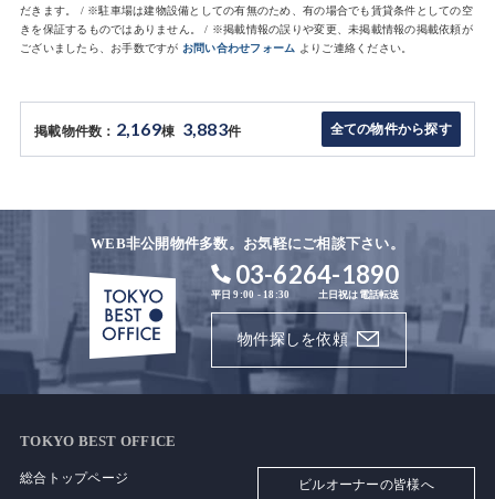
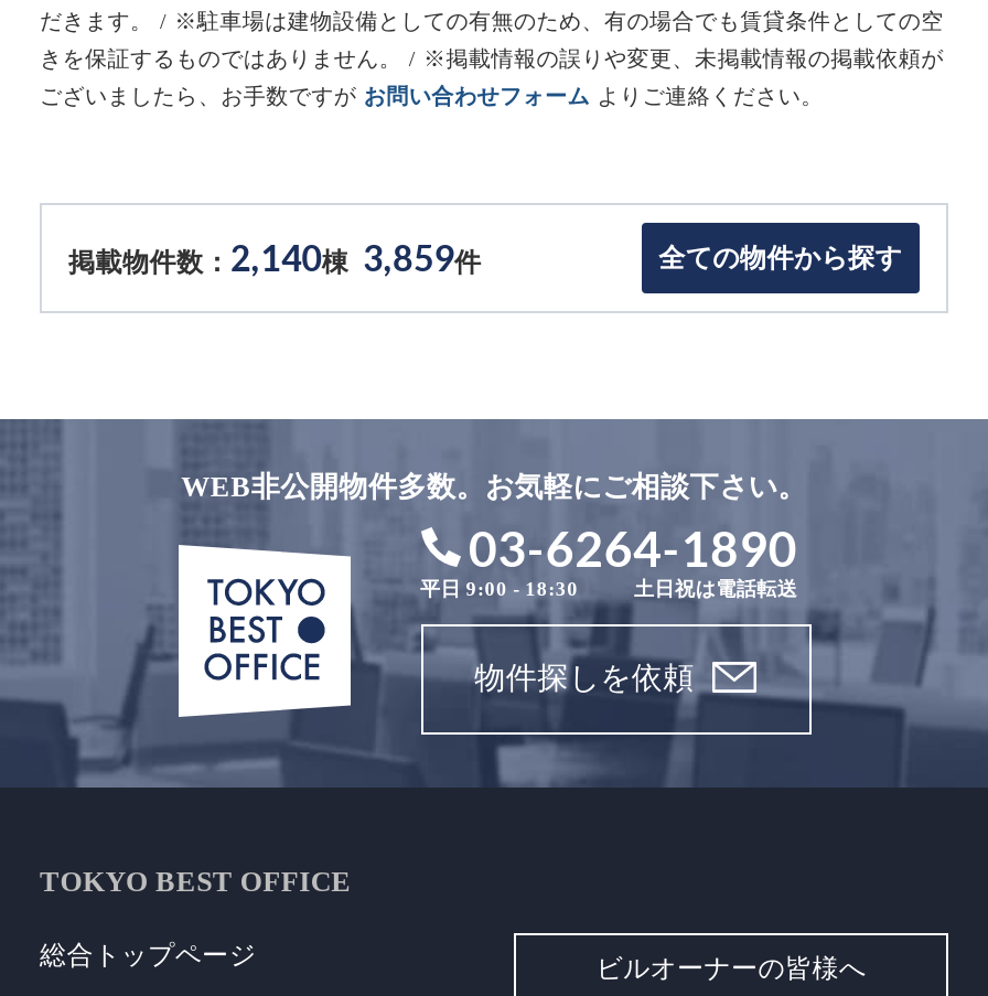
[34,118,241,139] 掲載物件数：2,169棟3,883件 -> [68,237,481,279] 掲載物件数：2,140棟3,859件

